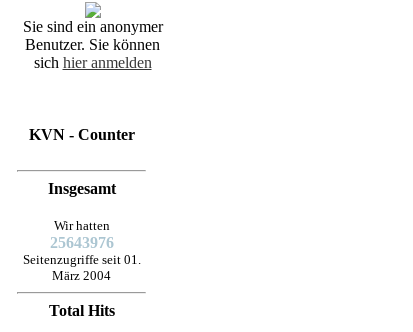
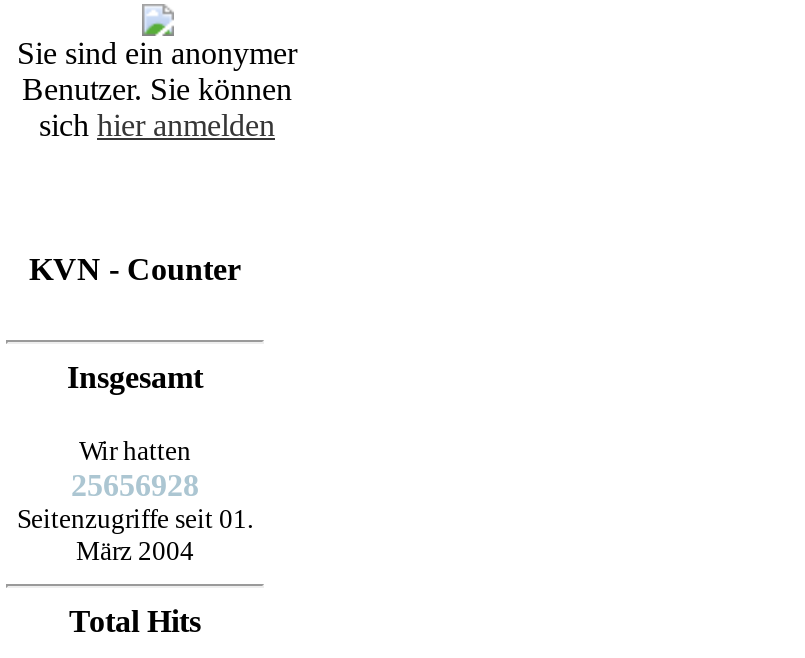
[49,234,113,251] 25643976 -> [71,468,199,502] 25656928

